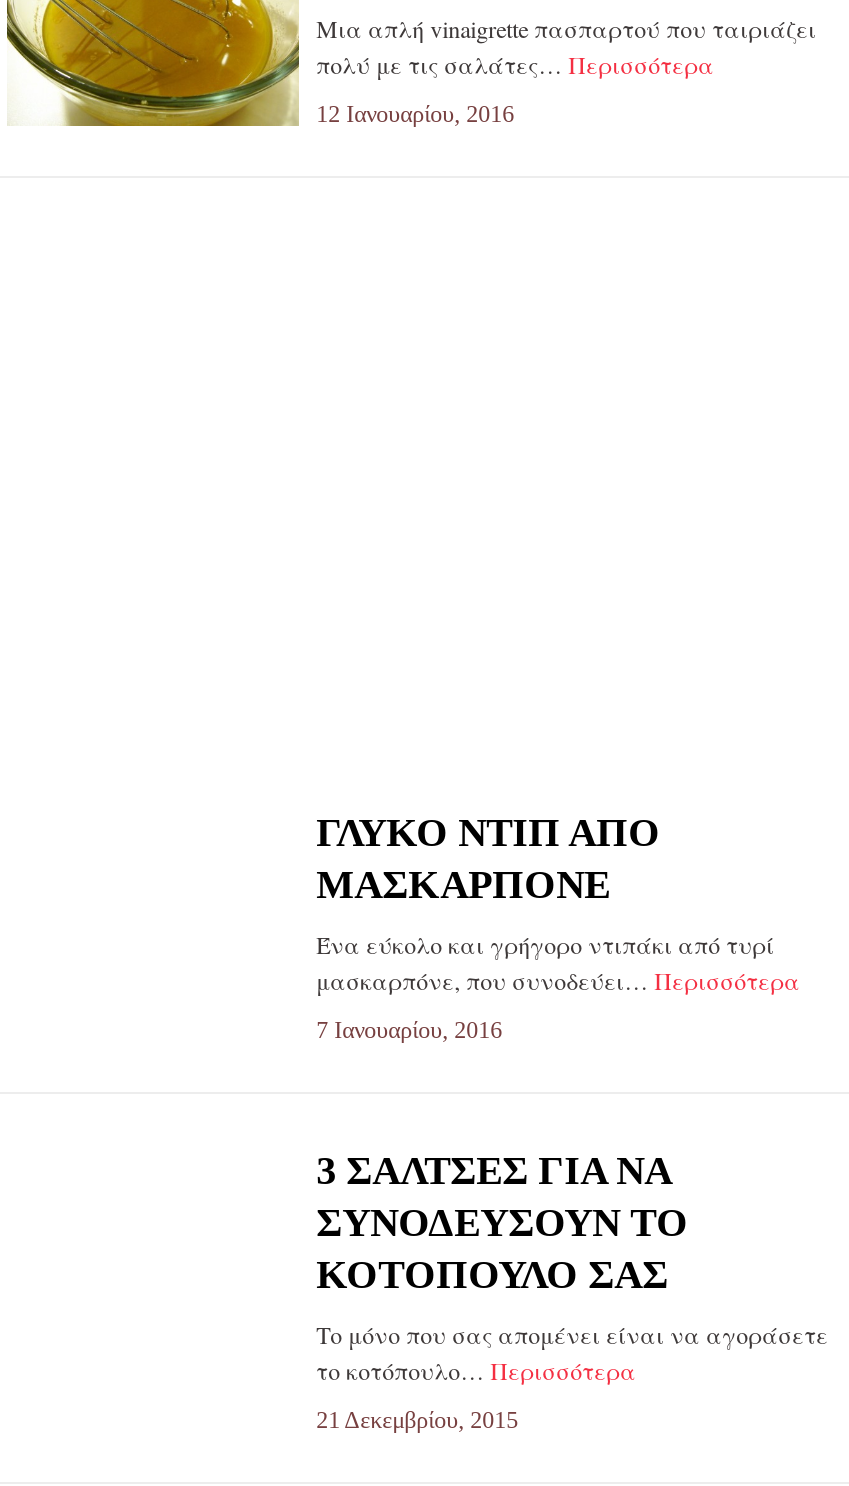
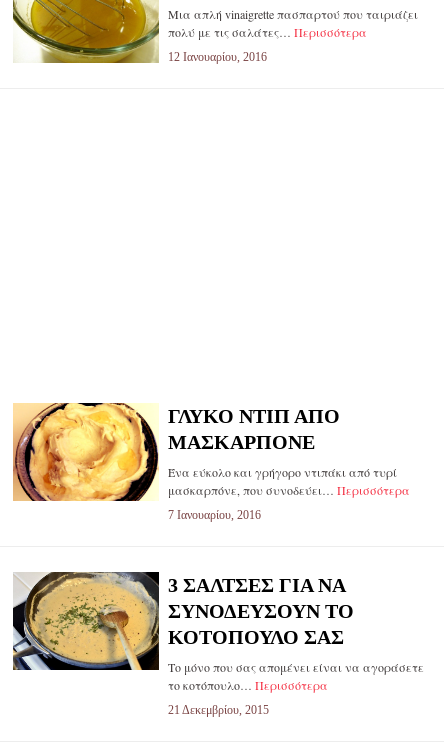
none -> [12,402,160,502] [image]
none -> [12,571,160,671] [image]

